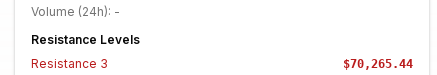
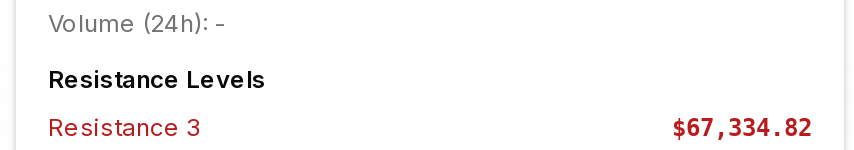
[343,57,413,71] $70,265.44 -> [672,114,812,142] $67,334.82

